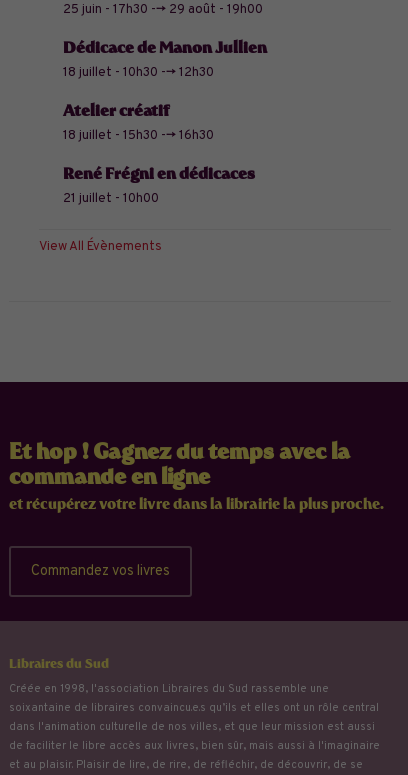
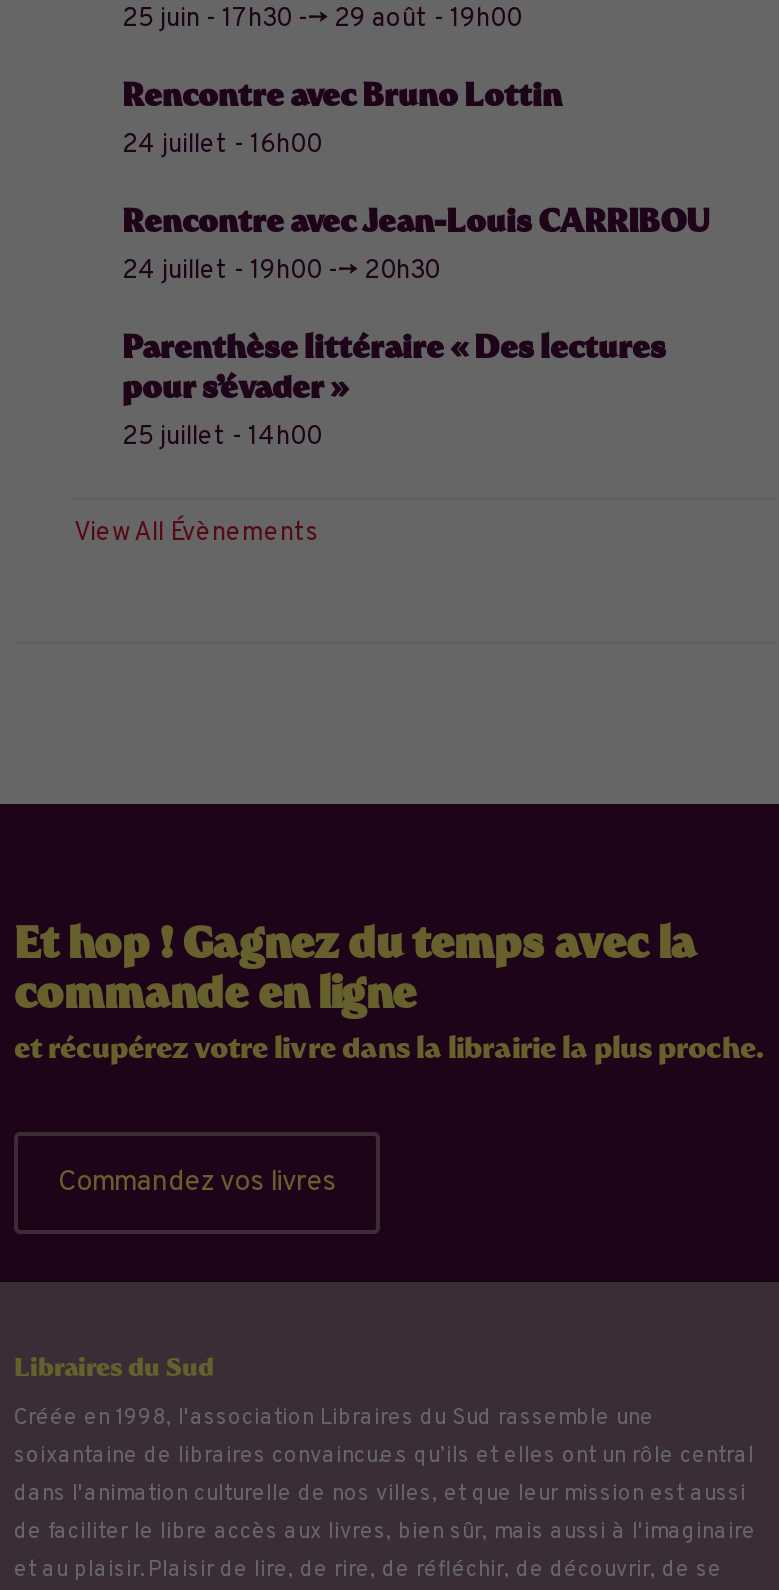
[63,38,267,81] Dédicace de Manon Jullien | 18 juillet - 10h30 --> 12h30 -> [122,76,562,162] Rencontre avec Bruno Lottin | 24 juillet - 16h00
[63,101,214,144] Atelier créatif | 18 juillet - 15h30 --> 16h30 -> [122,202,710,288] Rencontre avec Jean-Louis CARRIBOU | 24 juillet - 19h00 --> 20h30
[63,164,255,207] René Frégni en dédicaces | 21 juillet - 10h00 -> [122,328,666,454] Parenthèse littéraire « Des lectures | pour s’évader » | 25 juillet - 14h00

